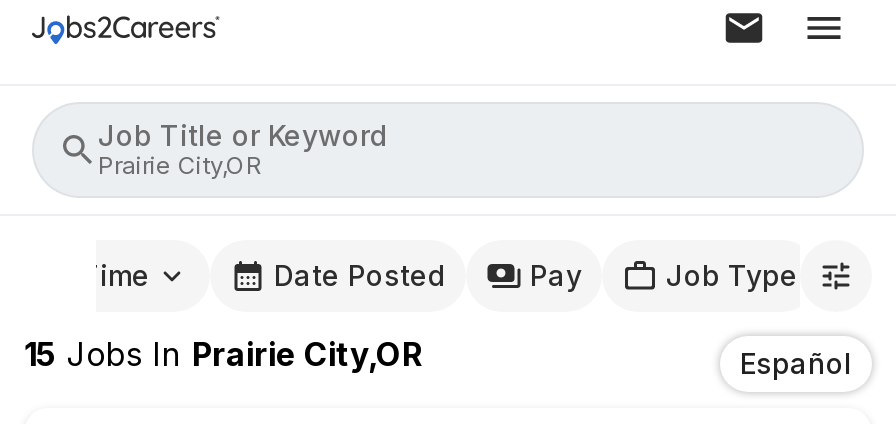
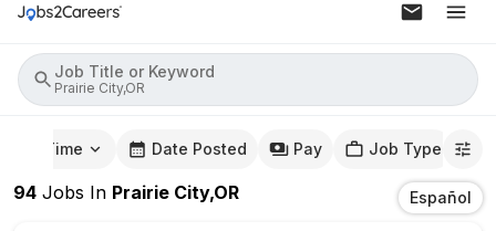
[24,334,422,374] 15 Jobs In Prairie City,OR -> [13,181,239,203] 94 Jobs In Prairie City,OR

